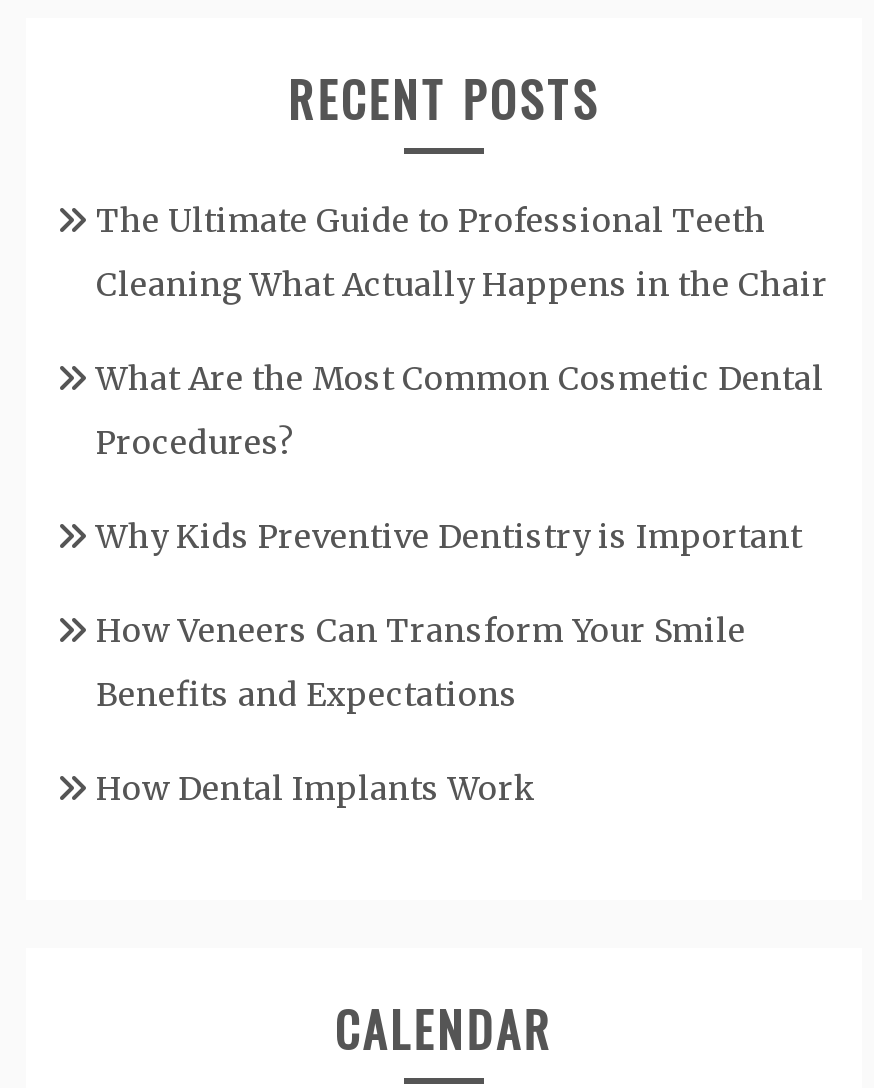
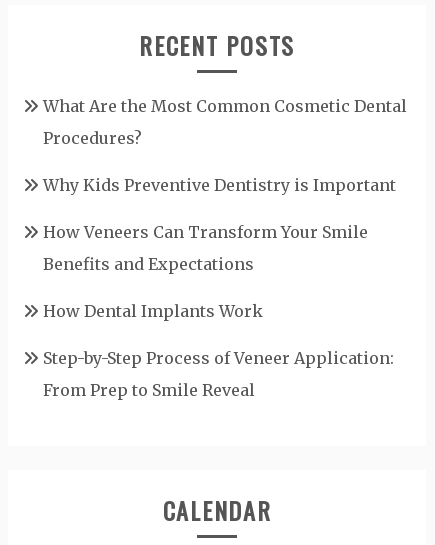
[96,199,828,303] The Ultimate Guide to Professional Teeth | Cleaning What Actually Happens in the Chair -> none
moved [96,357,824,807] -> [43,96,407,321]: What Are the Most Common Cosmetic Dental | Procedures? | Why Kids Preventive Dentistry is Important | How Veneers Can Transform Your Smile | Benefits and Expectations | How Dental Implants Work
none -> [43,348,394,400] Step-by-Step Process of Veneer Application: | From Prep to Smile Reveal

